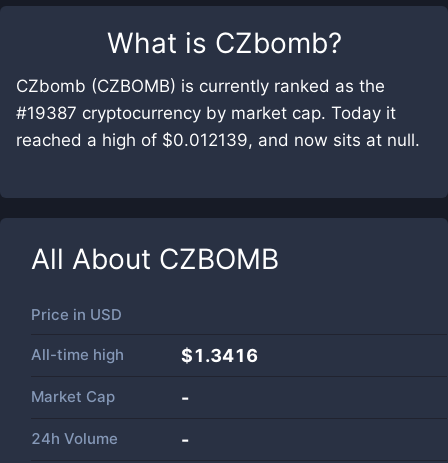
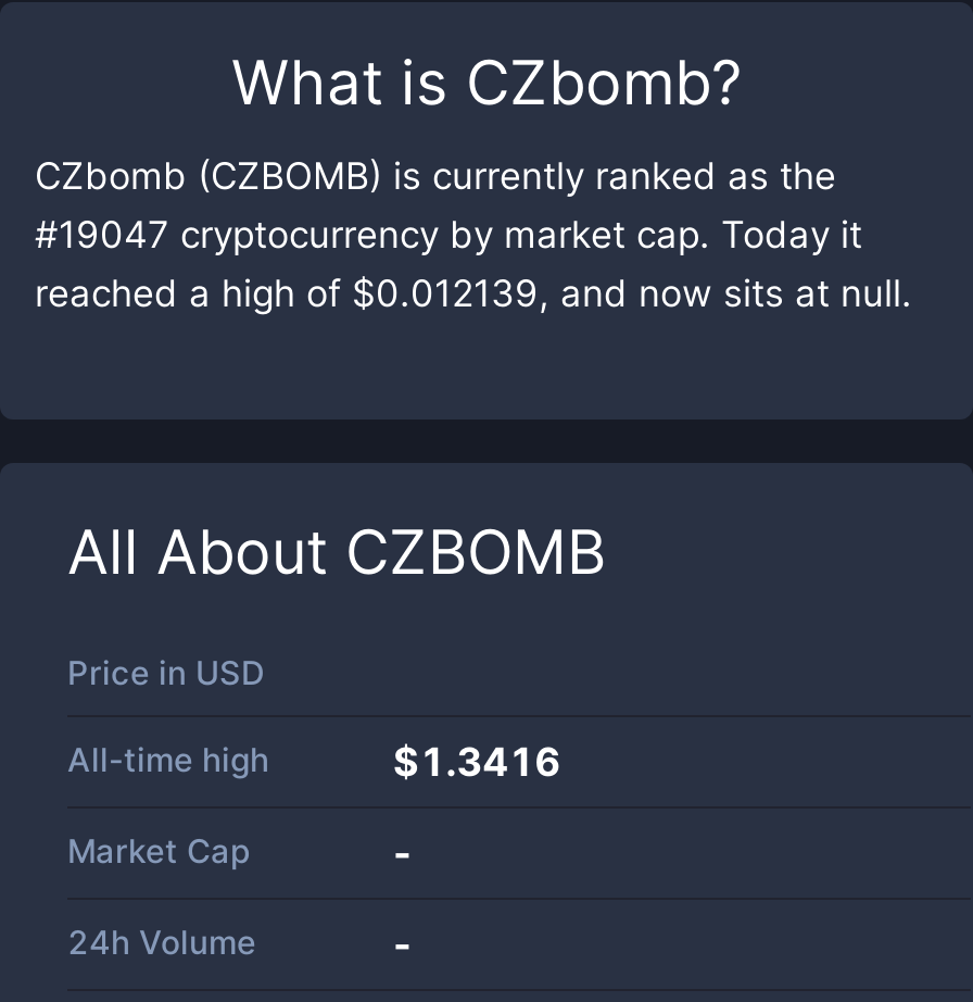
[16,103,396,123] #19387 cryptocurrency by market cap. Today it -> [35,213,862,256] #19047 cryptocurrency by market cap. Today it

